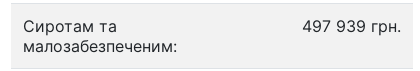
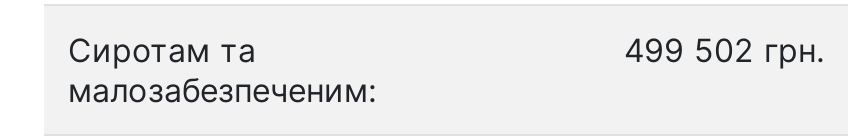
[302,16,401,36] 497 939 грн. -> [624,30,824,70] 499 502 грн.

